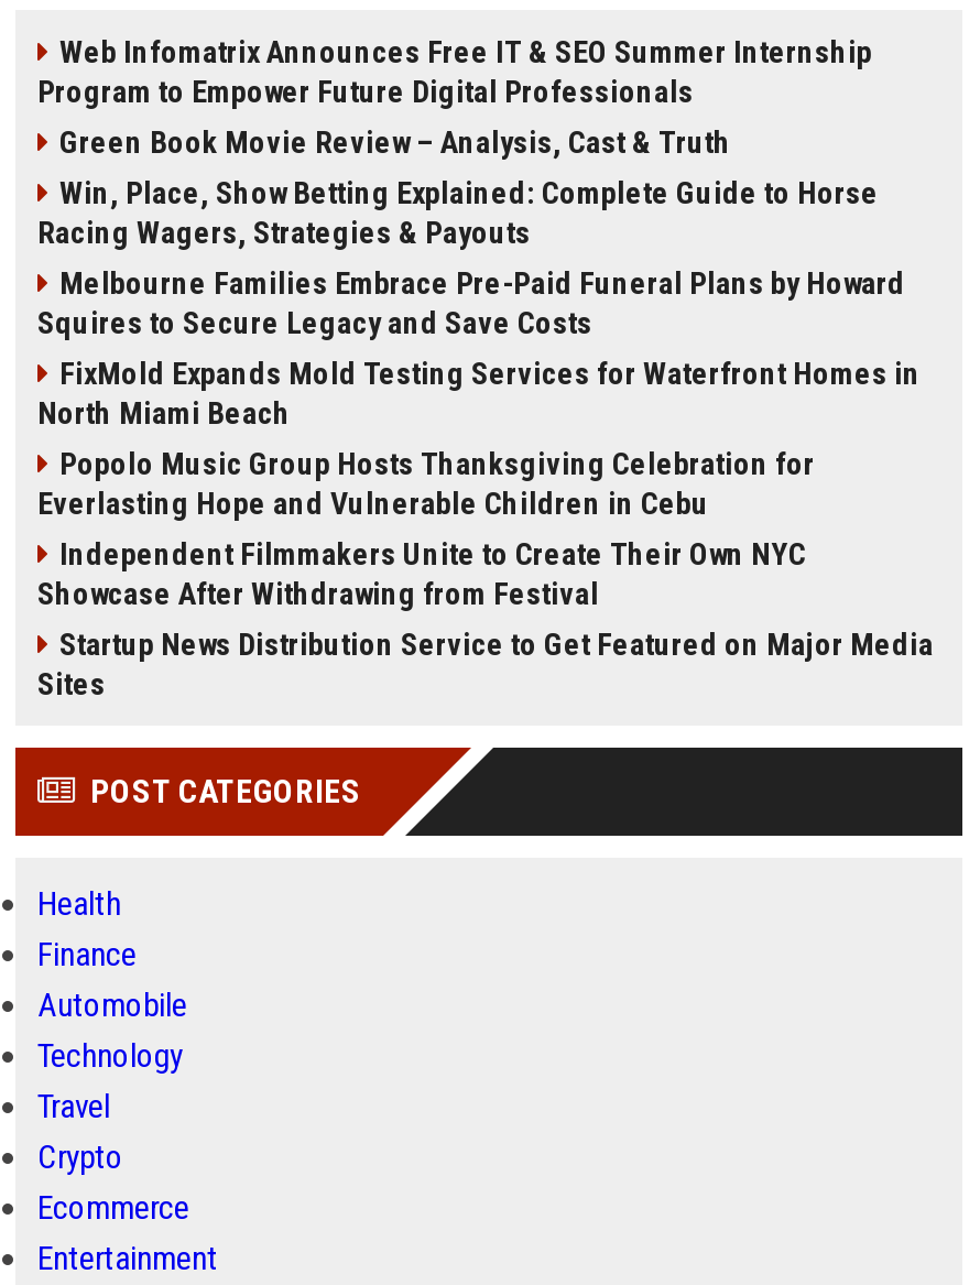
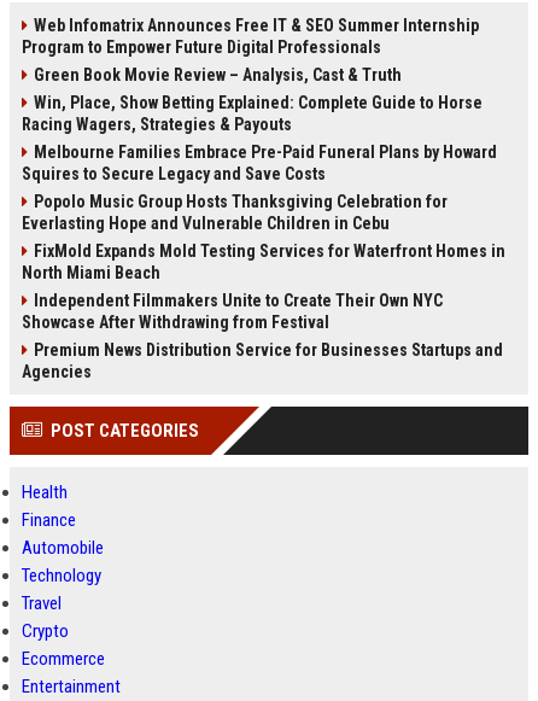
moved [37,356,921,431] -> [22,241,505,282]: FixMold Expands Mold Testing Services for Waterfront Homes in | North Miami Beach
moved [37,446,815,521] -> [22,192,448,233]: Popolo Music Group Hosts Thanksgiving Celebration for | Everlasting Hope and Vulnerable Children in Cebu
[37,627,934,701] Startup News Distribution Service to Get Featured on Major Media | Sites -> [22,340,503,381] Premium News Distribution Service for Businesses Startups and | Agencies

